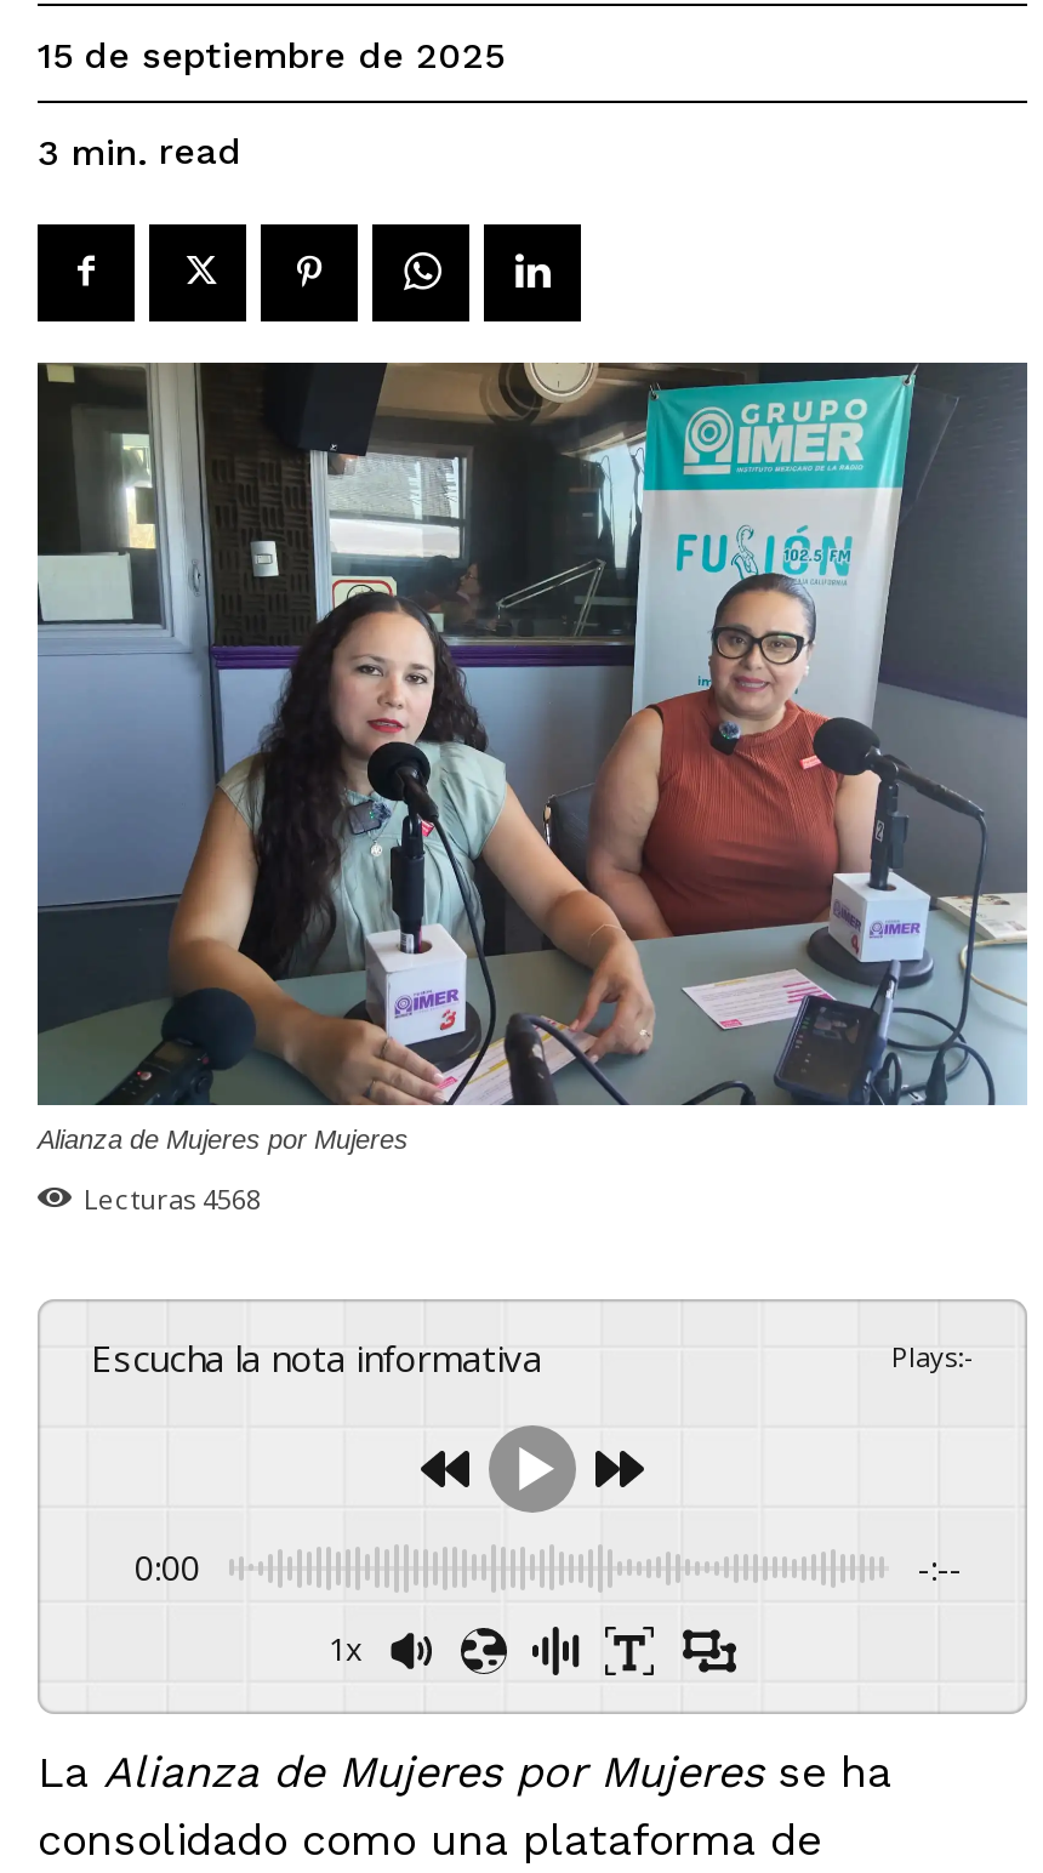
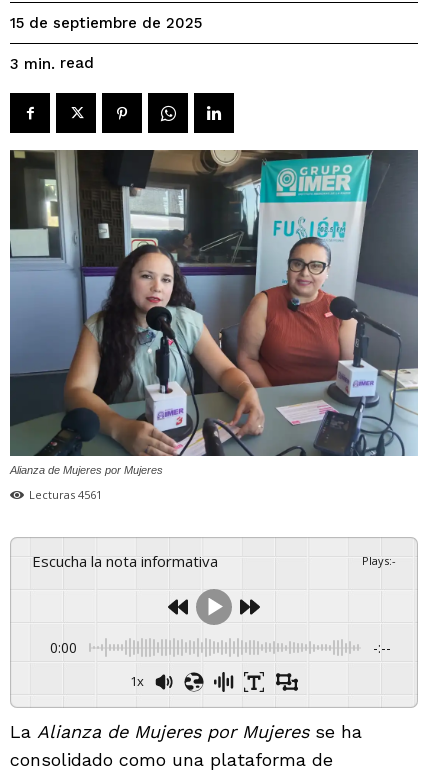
[84,1180,261,1217] Lecturas 4568 -> [29,487,102,502] Lecturas 4561

